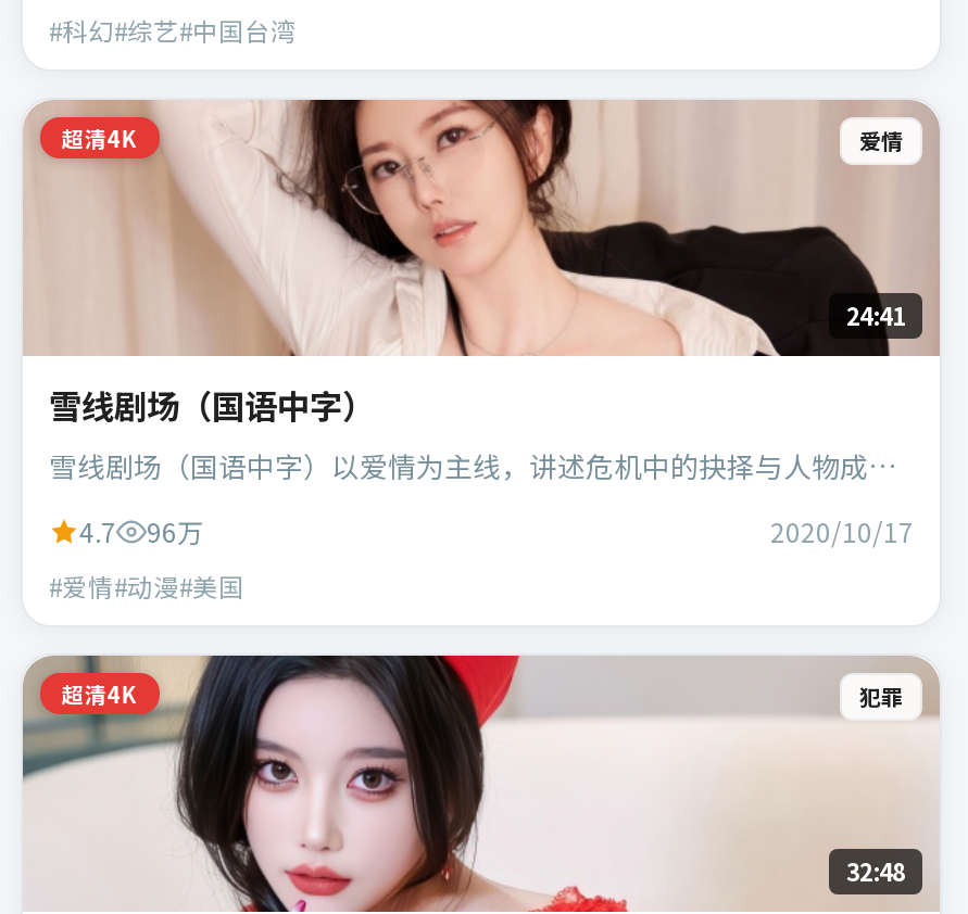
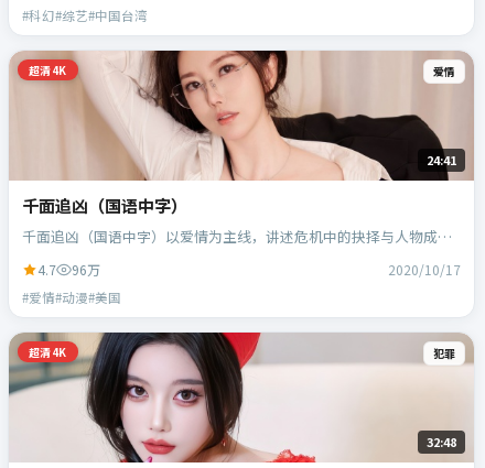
[49,379,375,427] 雪线剧场（国语中字） -> [22,192,187,216] 千面追凶（国语中字）
[49,444,868,485] 雪线剧场（国语中字）以爱情为主线，讲述危机中的抉择与人物成 -> [22,225,438,246] 千面追凶（国语中字）以爱情为主线，讲述危机中的抉择与人物成

